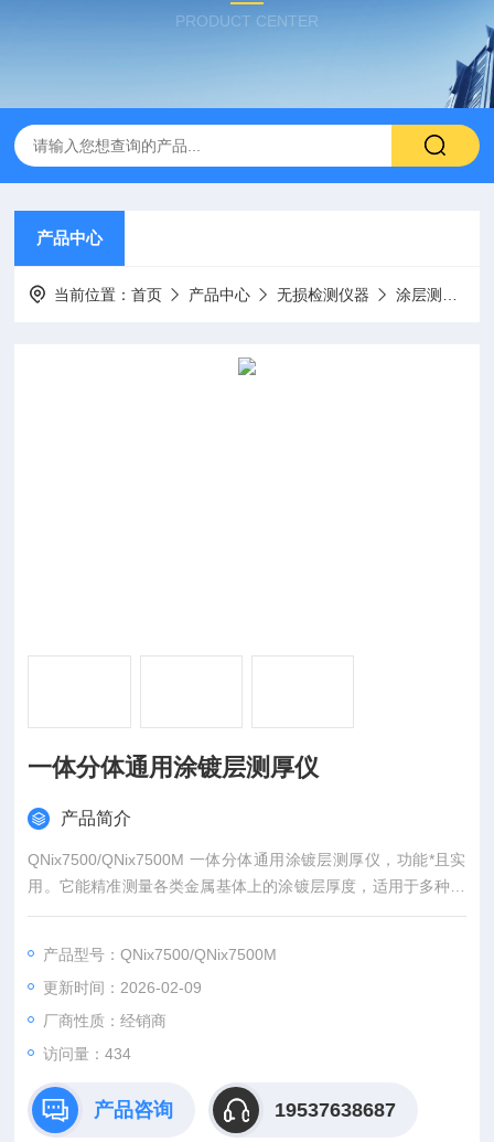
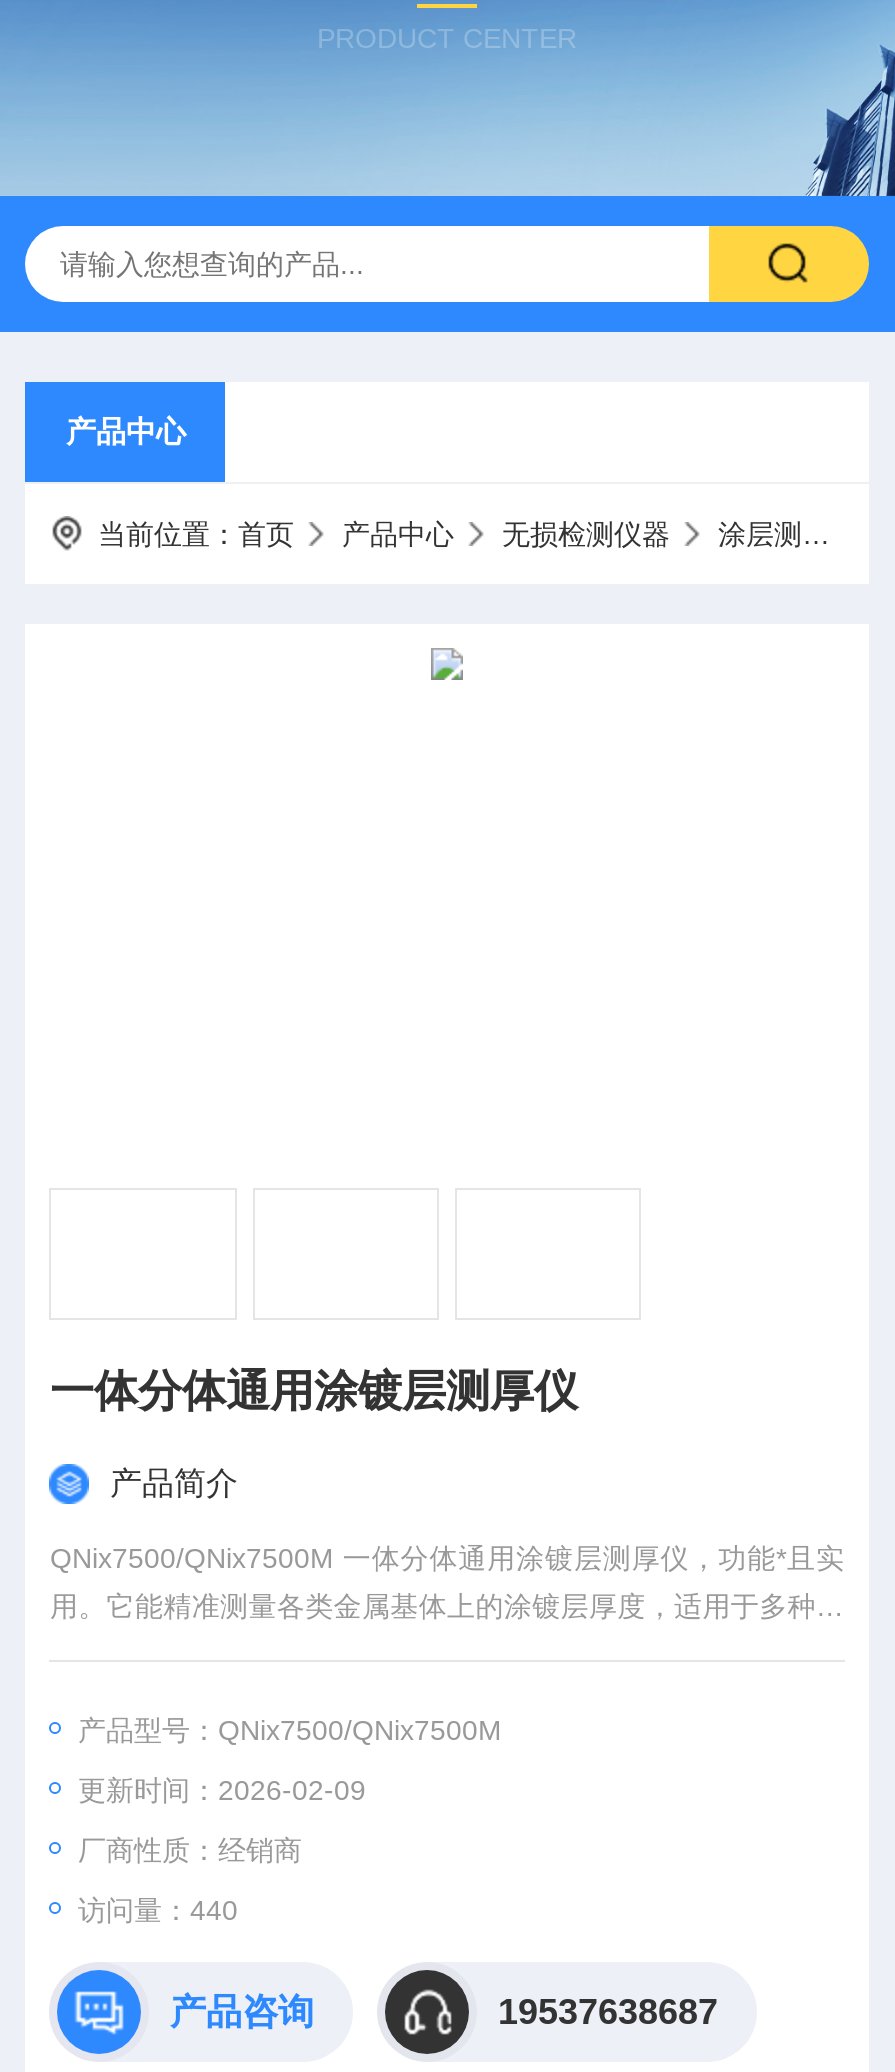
[43,1045,132,1063] 访问量：434 -> [78,1894,238,1926] 访问量：440

